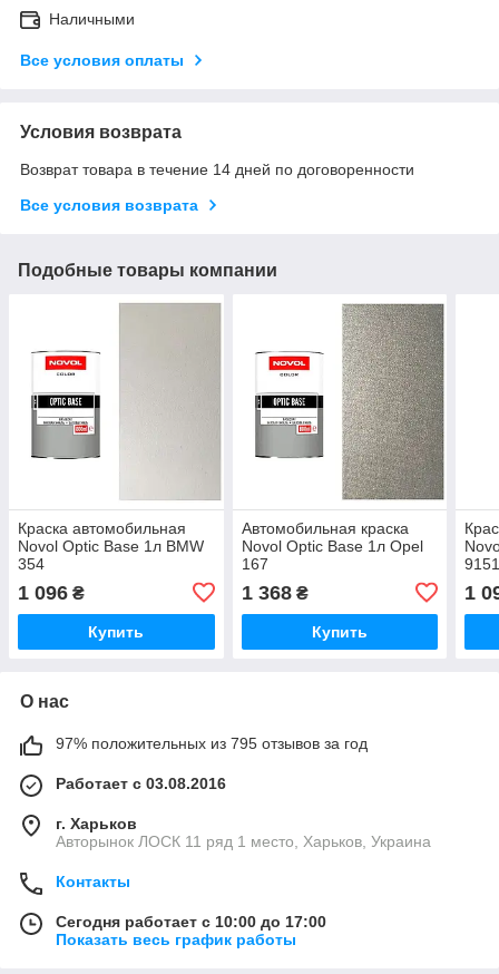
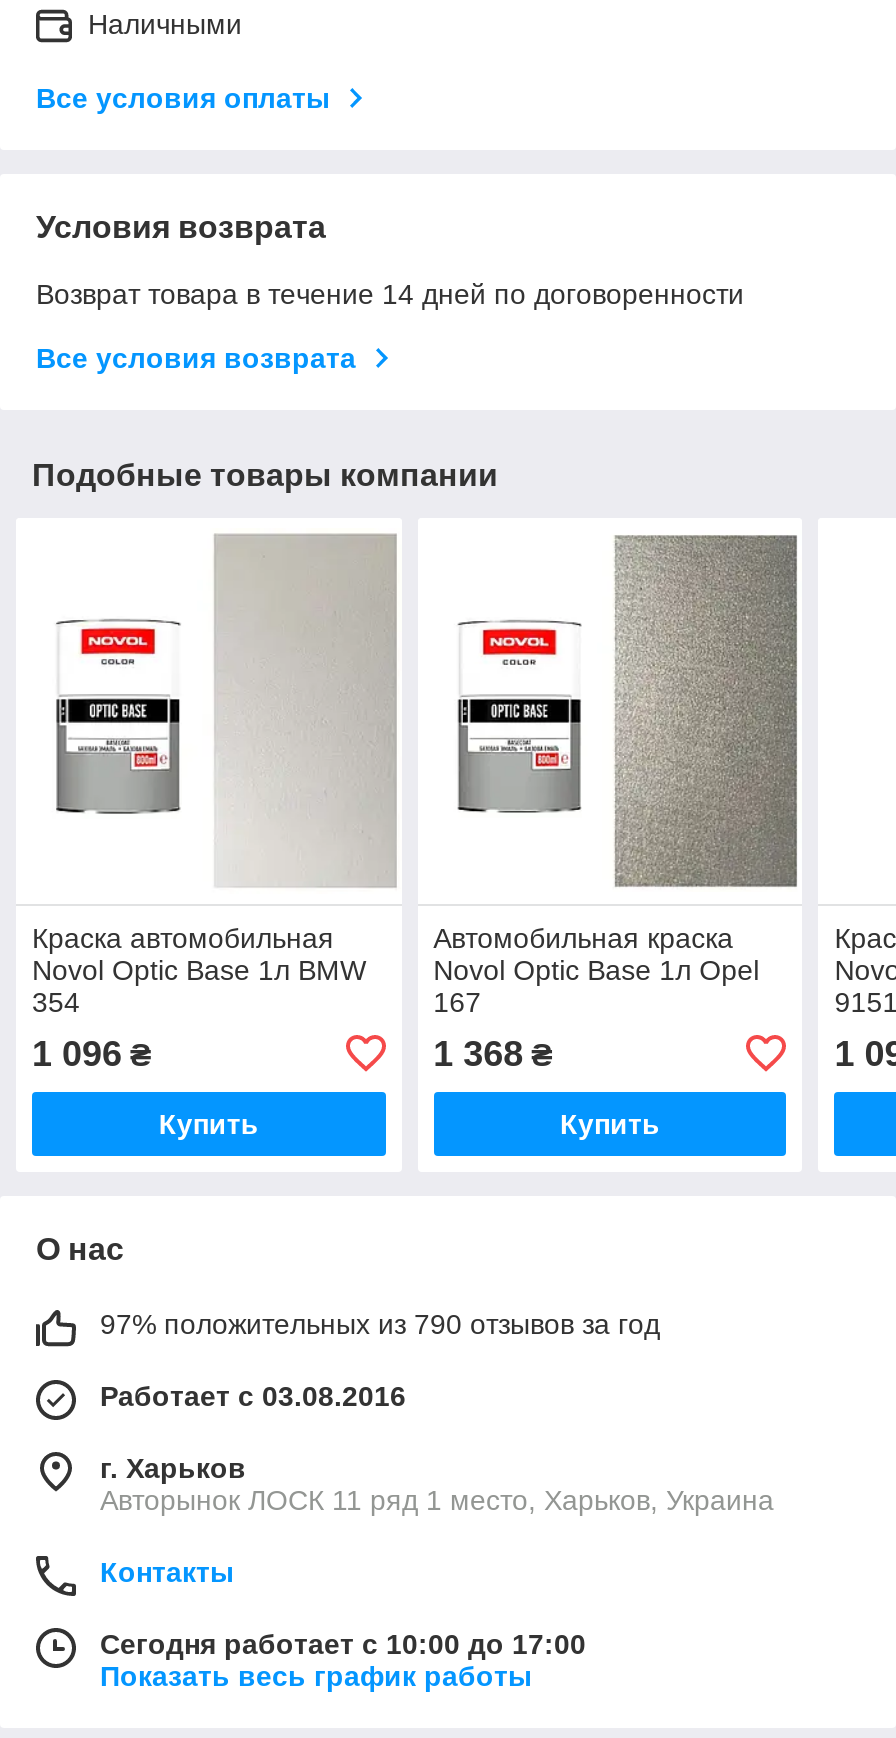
[56,734,368,752] 97% положительных из 795 отзывов за год -> [100,1308,660,1340] 97% положительных из 790 отзывов за год

